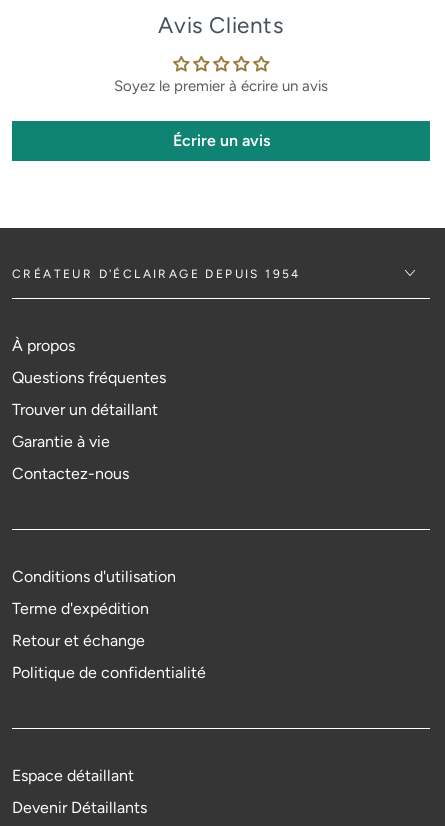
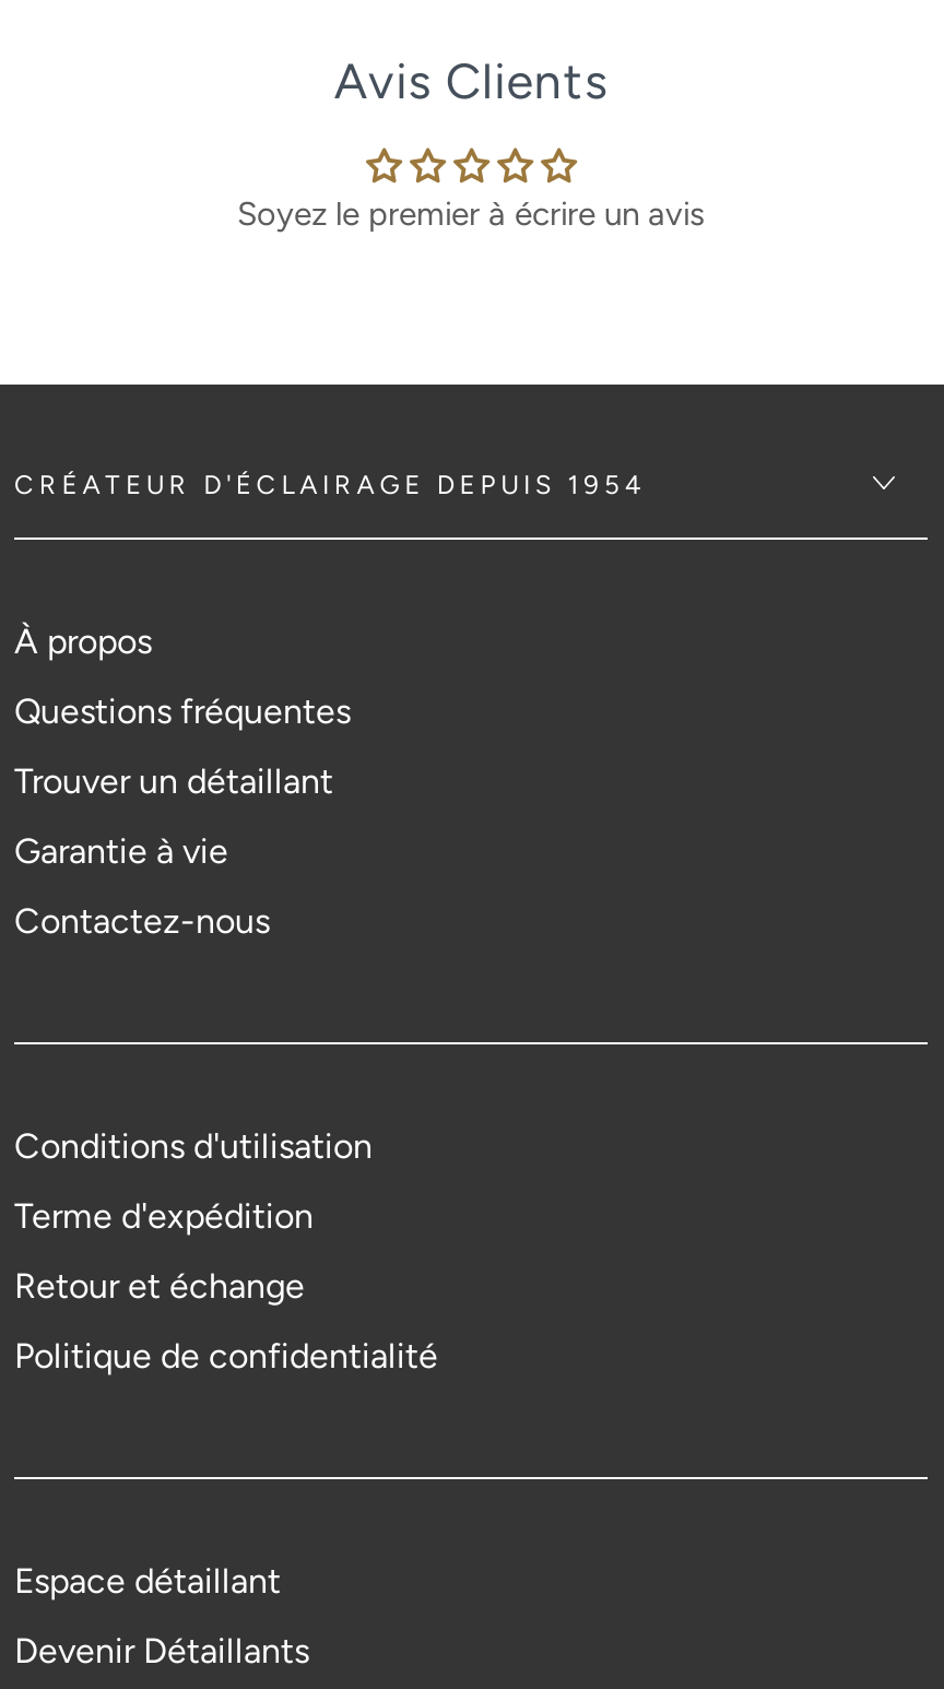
[172,131,269,150] Écrire un avis -> none

